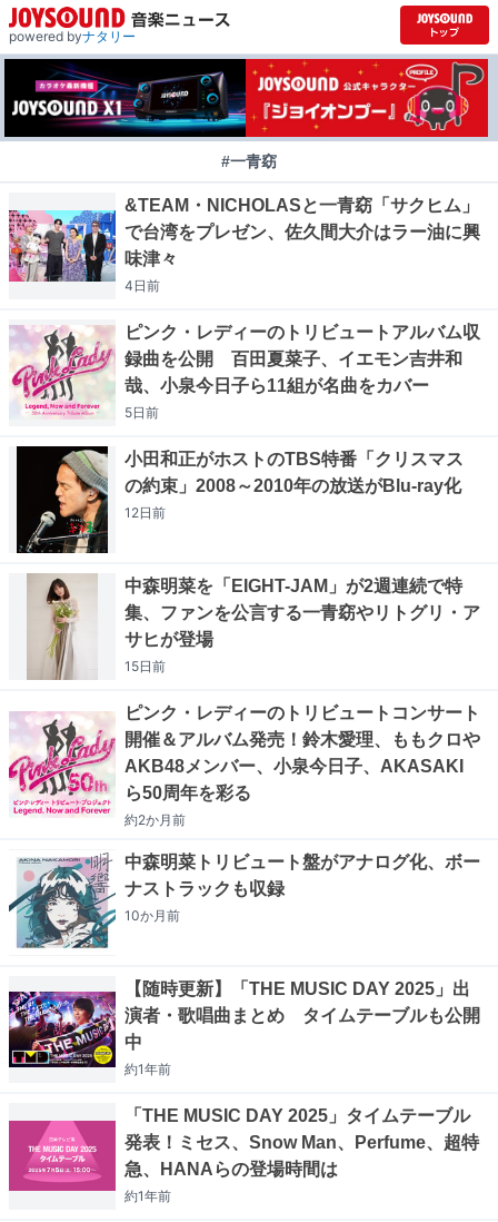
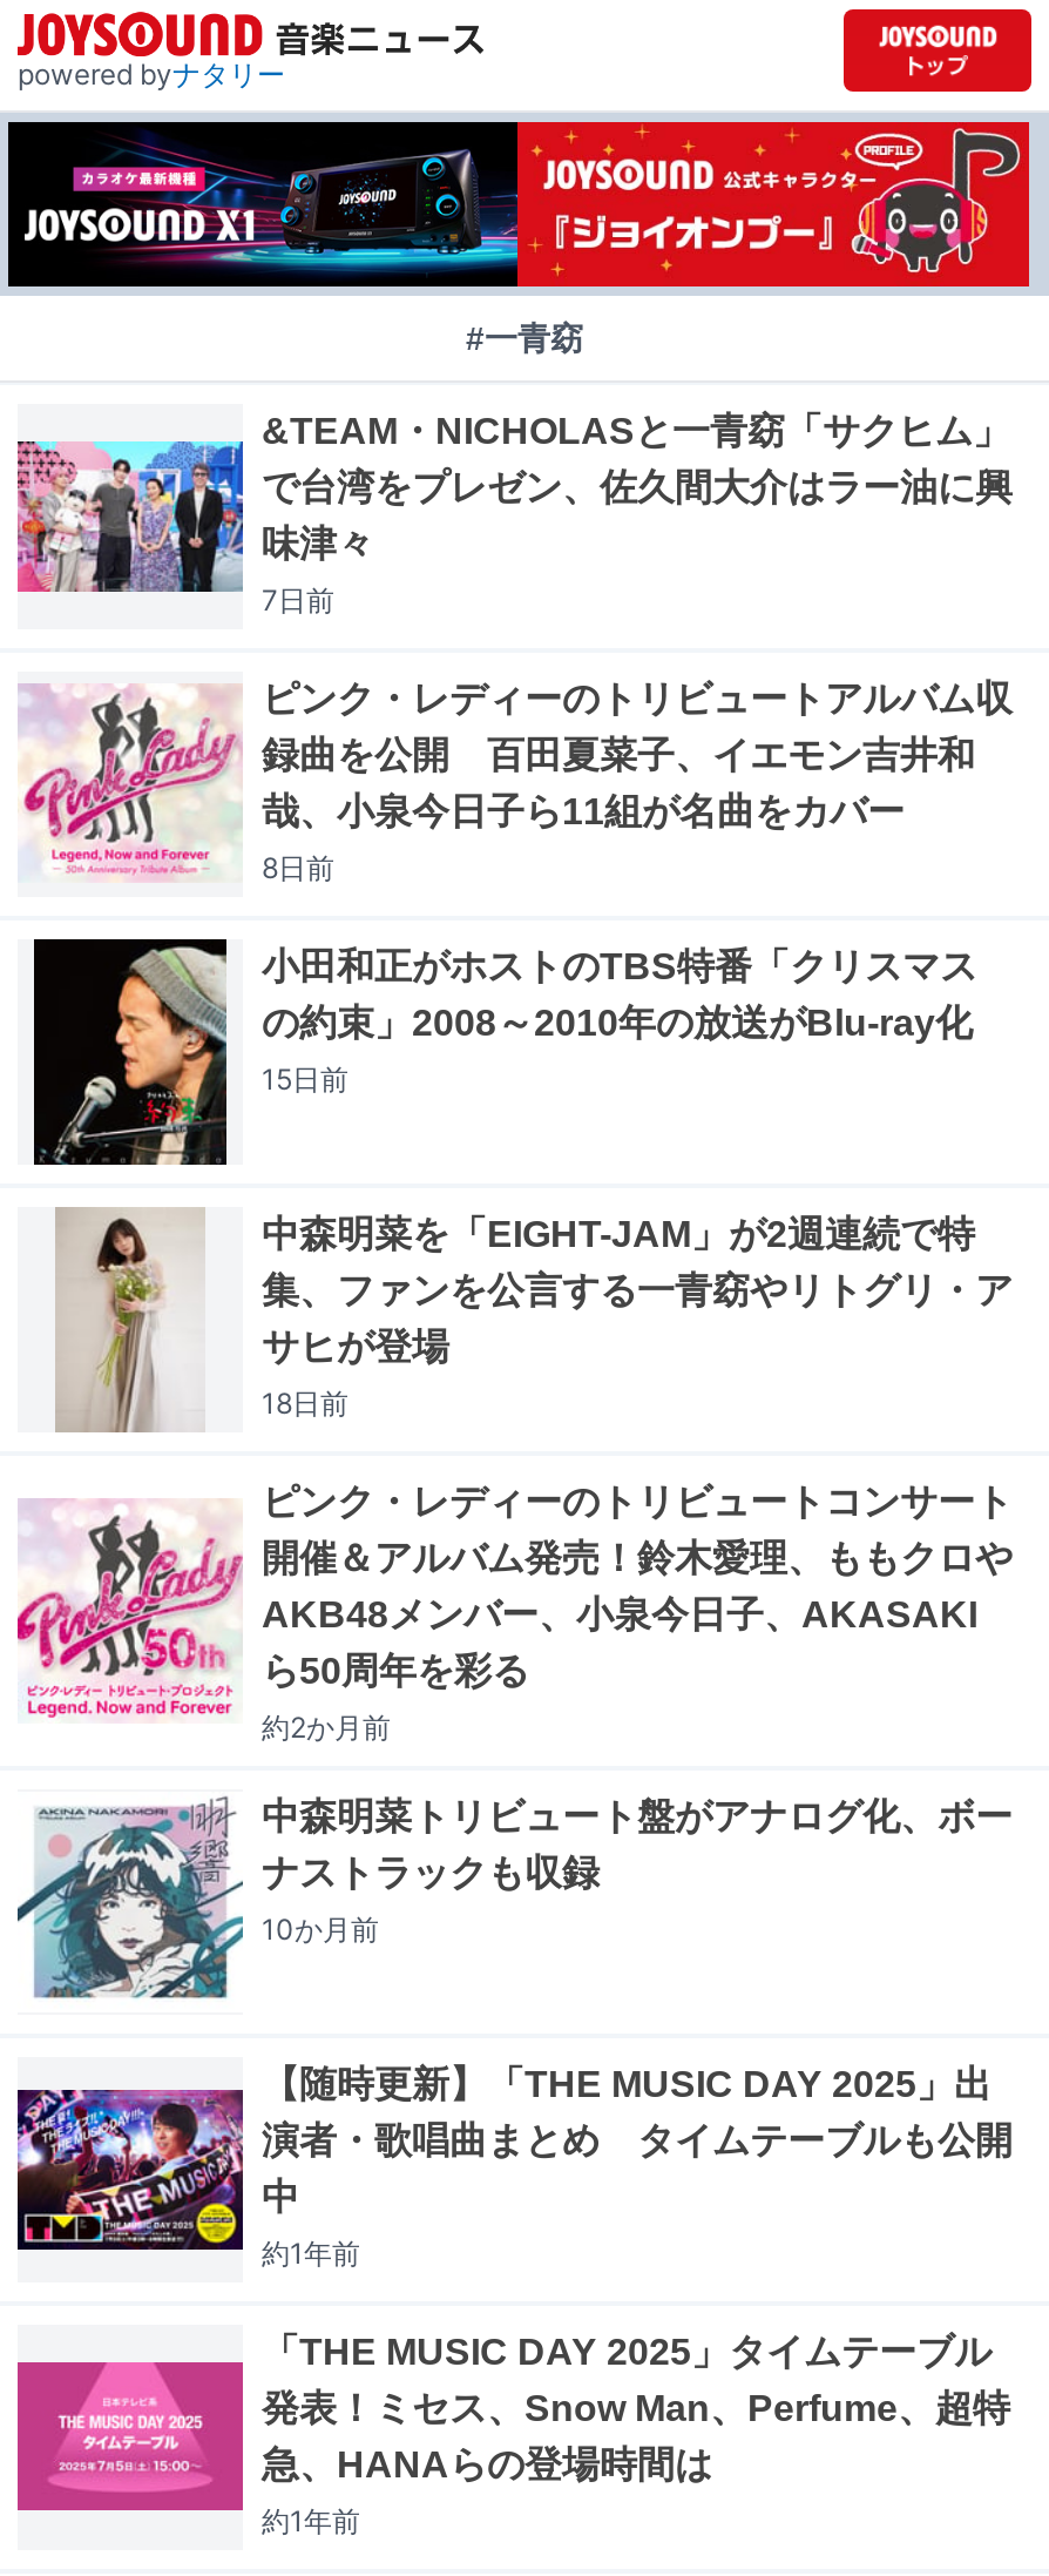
[124,277,160,293] 4日前 -> [262,582,334,617] 7日前
[124,404,159,420] 5日前 -> [262,849,334,885] 8日前
[124,504,166,521] 12日前 -> [262,1061,348,1096] 15日前
[124,657,166,674] 15日前 -> [262,1385,348,1420] 18日前

